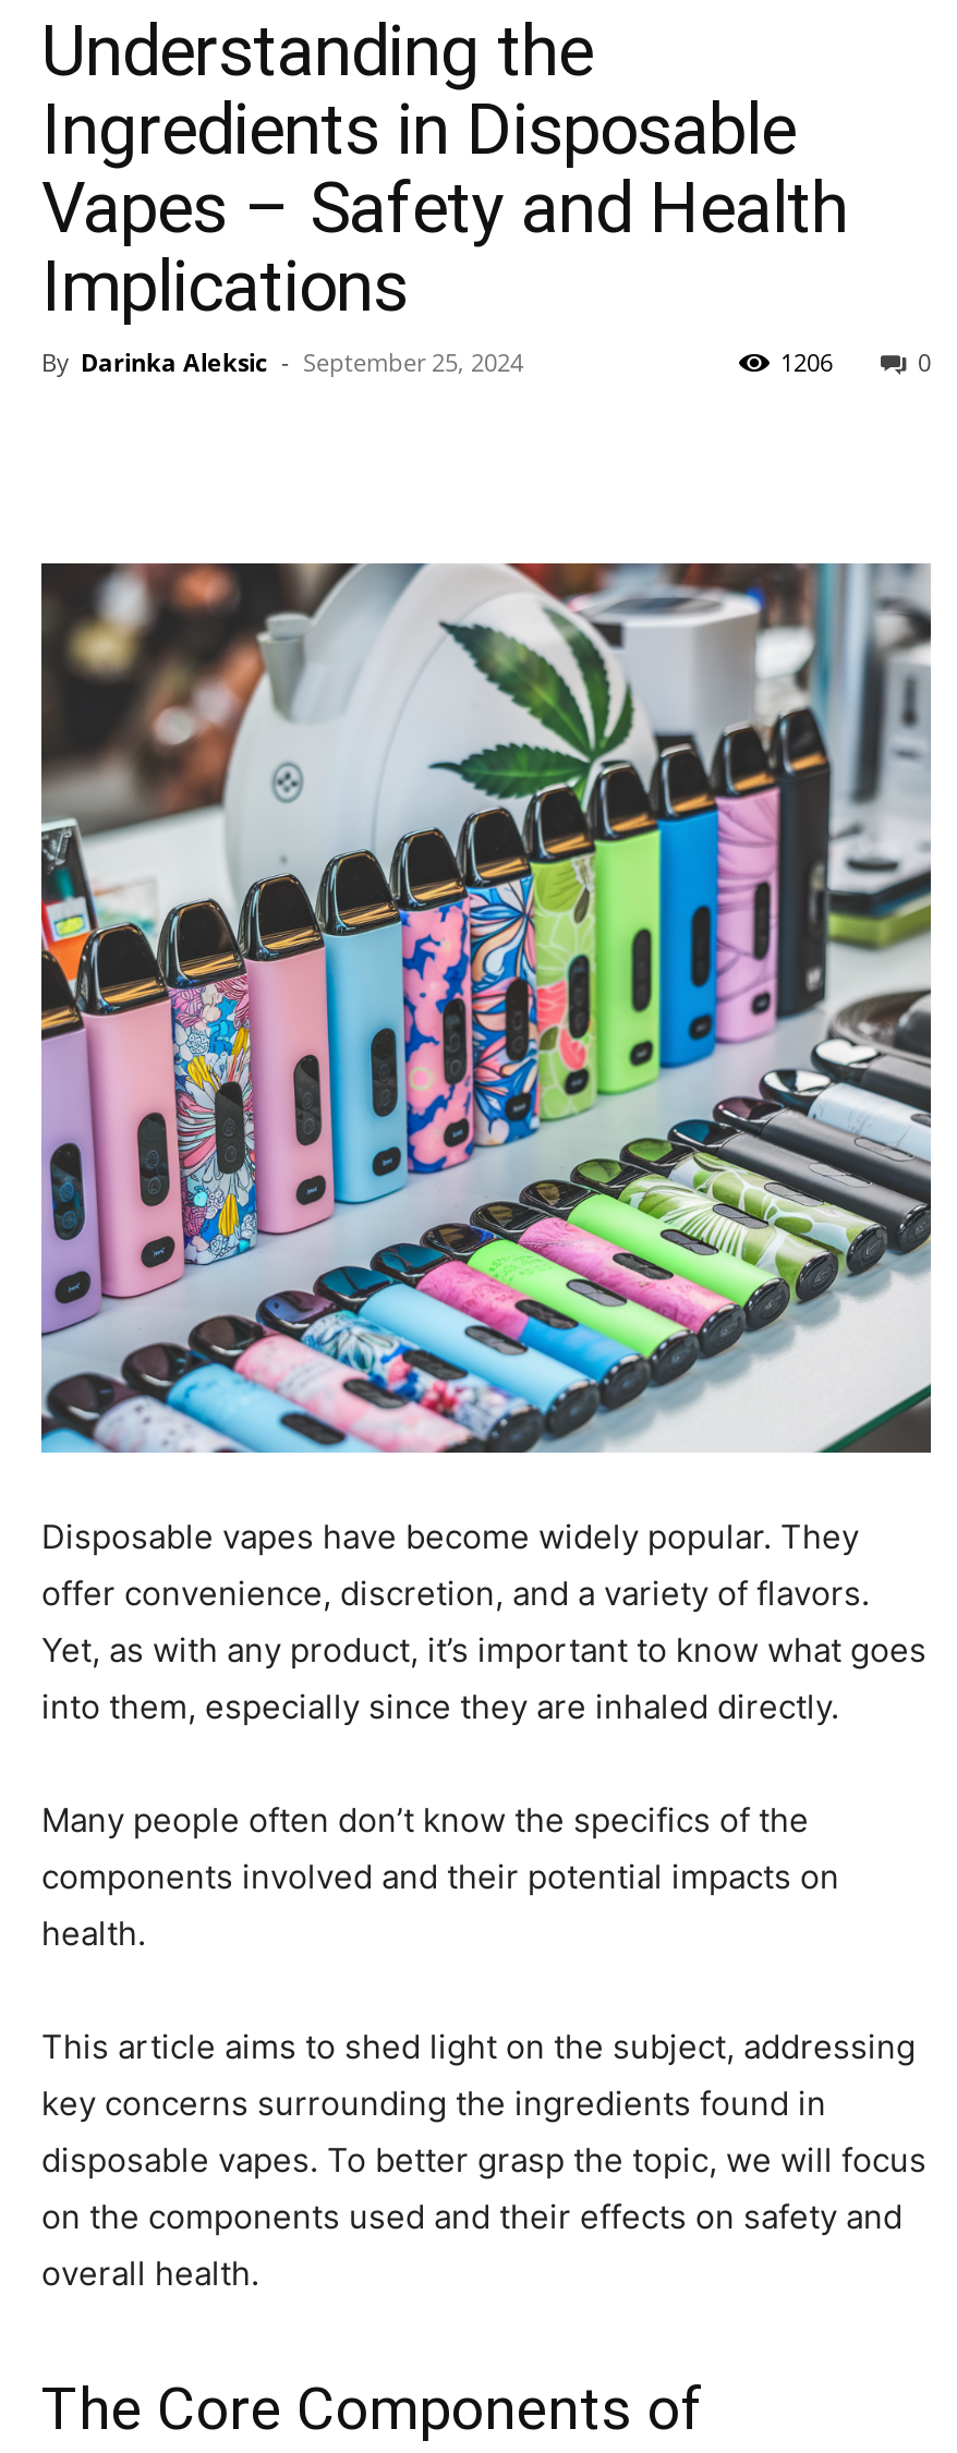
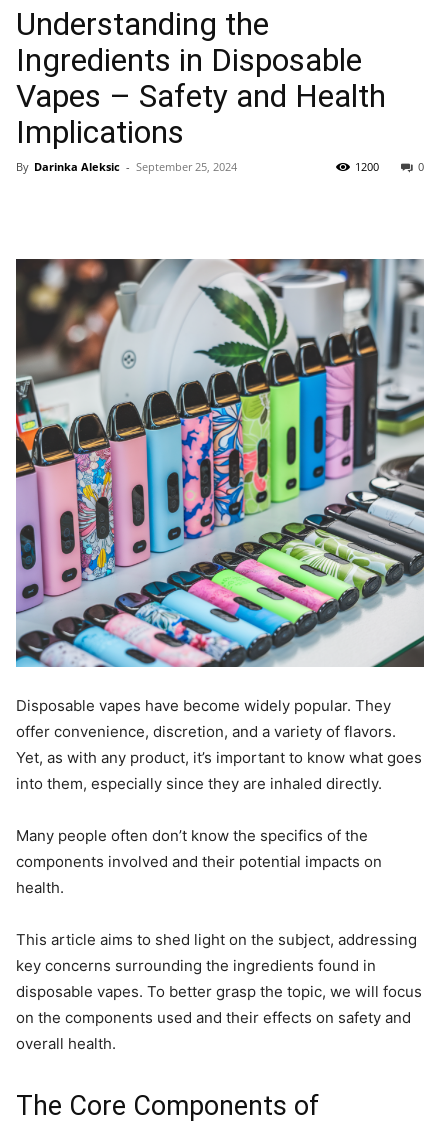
[780,345,833,378] 1206 -> [355,159,379,174] 1200

